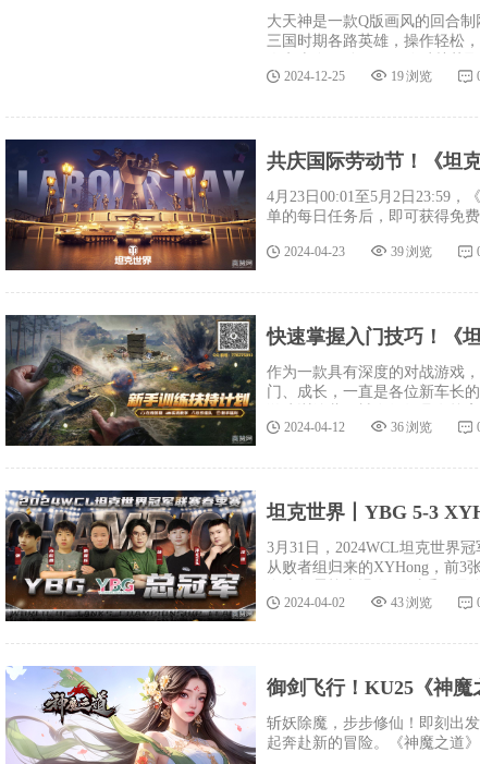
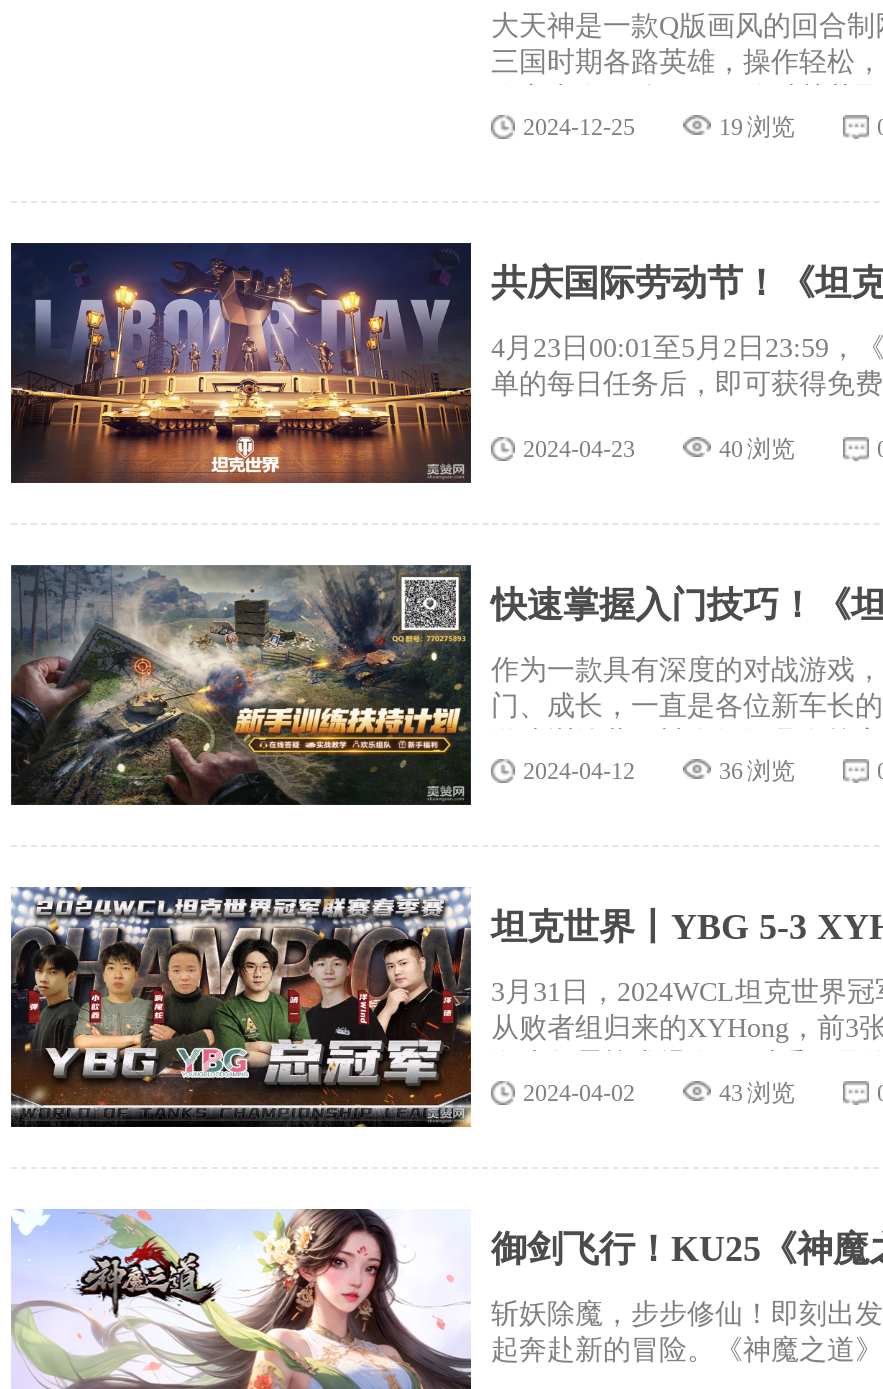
[391,244,432,259] 39 浏览 -> [719,435,795,463] 40 浏览

